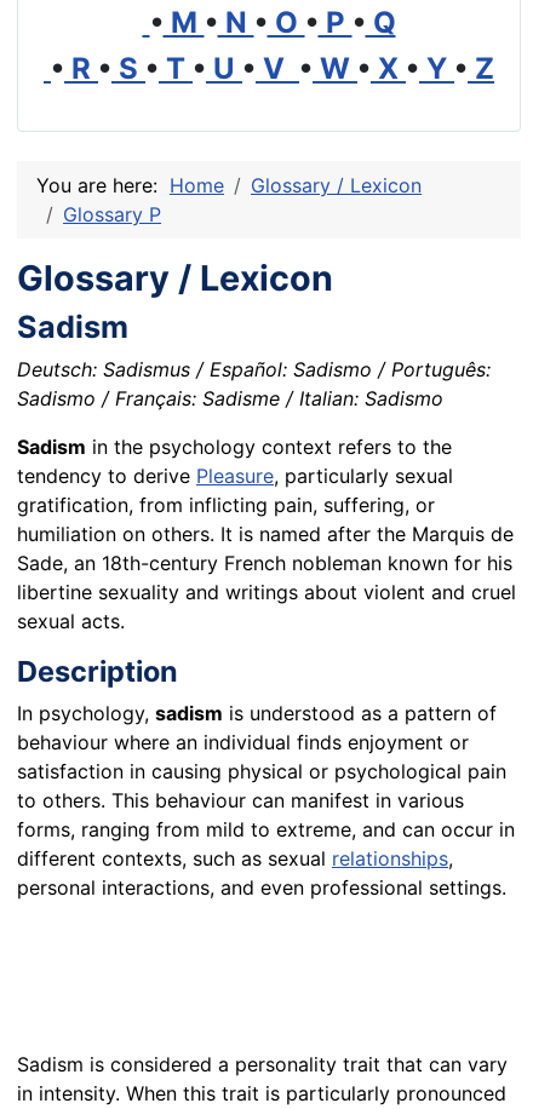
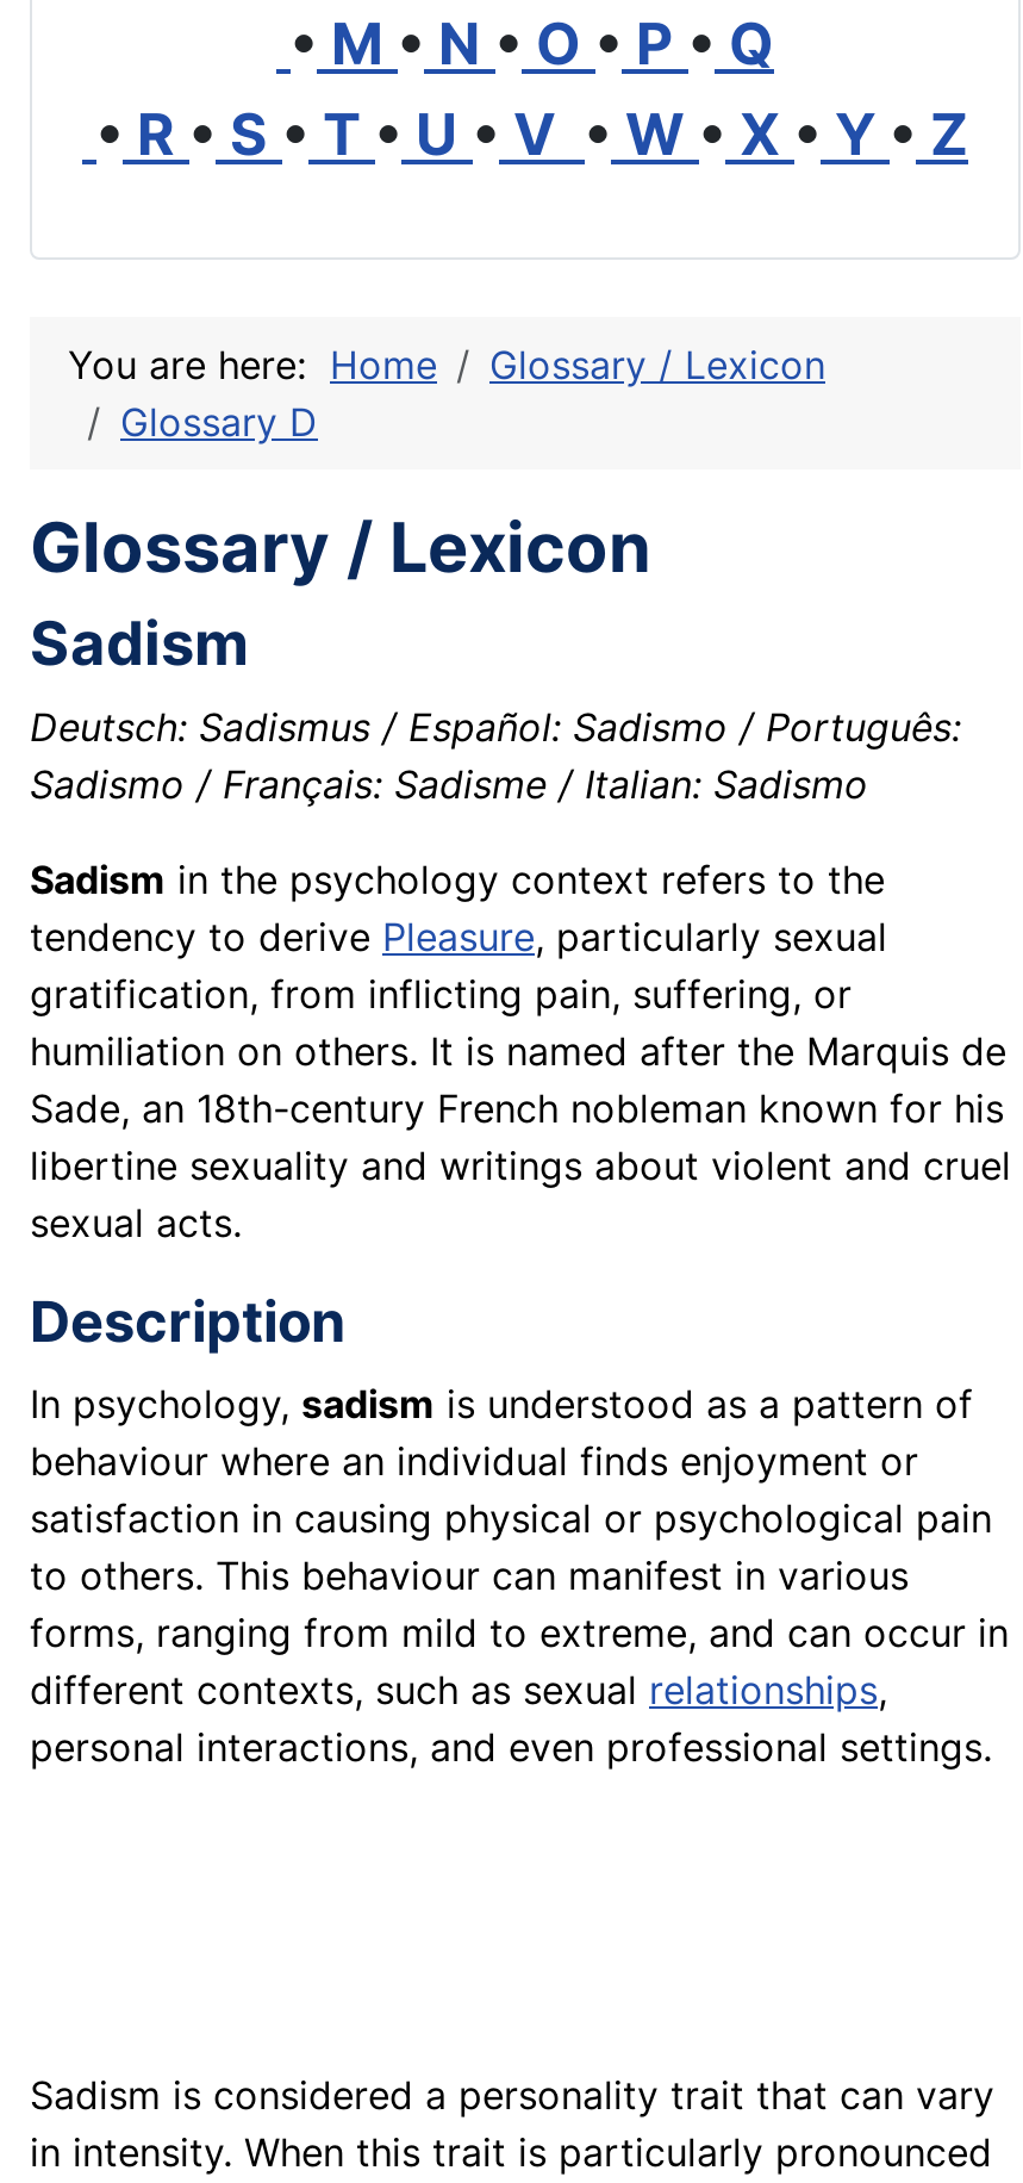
[63,202,161,227] Glossary P -> [120,398,318,446] Glossary D

